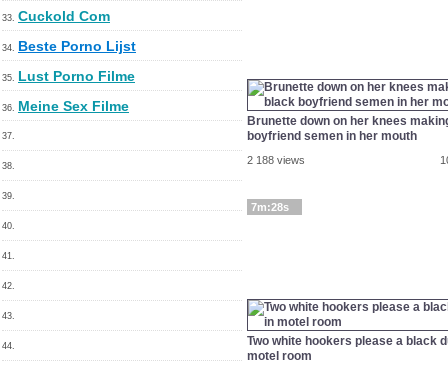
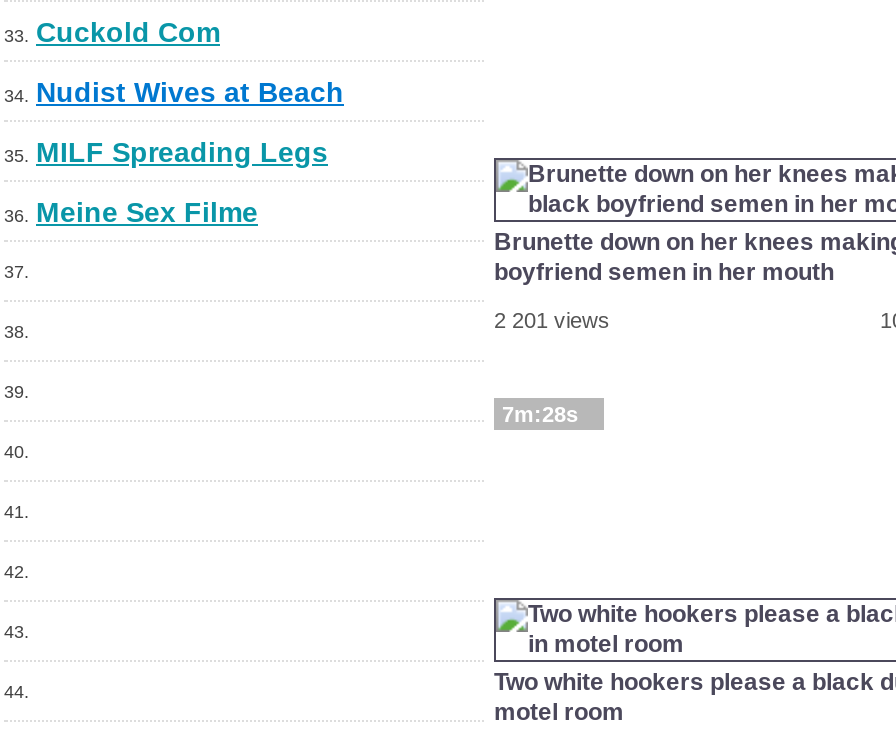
[2,38,136,54] 34. Beste Porno Lijst -> [4,76,344,108] 34. Nudist Wives at Beach
[2,68,135,84] 35. Lust Porno Filme -> [4,136,328,168] 35. MILF Spreading Legs
[247,154,305,166] 2 188 views -> [494,308,610,332] 2 201 views

